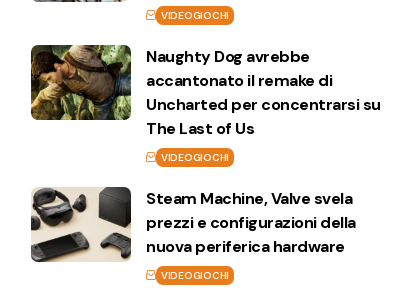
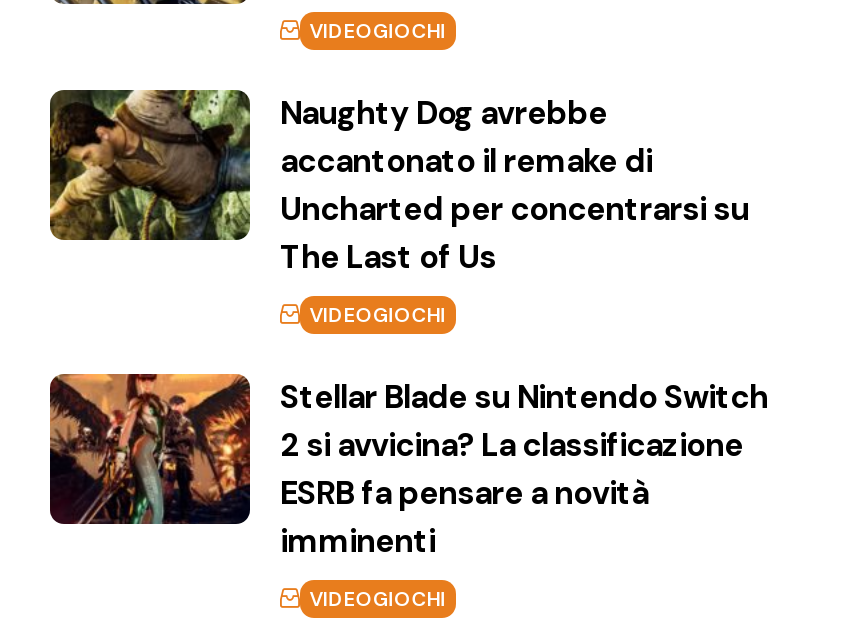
[30,186,355,262] [image] | Steam Machine, Valve svela | prezzi e configurazioni della | nuova periferica hardware -> [48,372,768,562] [image] | Stellar Blade su Nintendo Switch | 2 si avvicina? La classificazione | ESRB fa pensare a novità | imminenti

